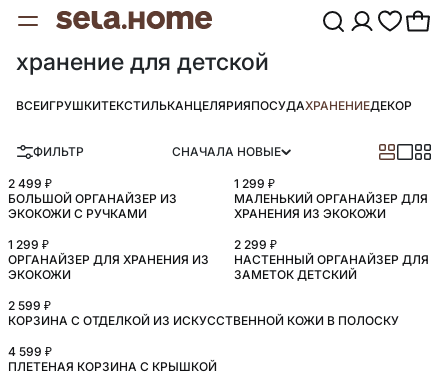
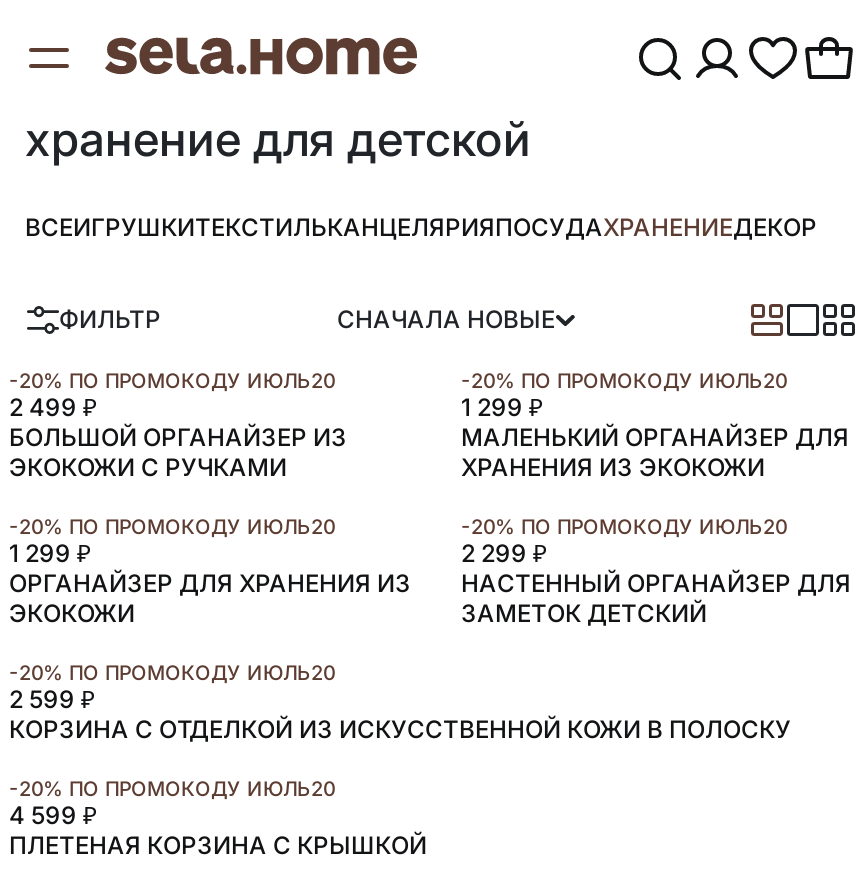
none -> [9,368,335,392] -20% ПО ПРОМОКОДУ ИЮЛЬ20
none -> [461,368,787,392] -20% ПО ПРОМОКОДУ ИЮЛЬ20
none -> [9,514,335,538] -20% ПО ПРОМОКОДУ ИЮЛЬ20
none -> [461,514,787,538] -20% ПО ПРОМОКОДУ ИЮЛЬ20
none -> [9,660,335,684] -20% ПО ПРОМОКОДУ ИЮЛЬ20
none -> [9,776,335,800] -20% ПО ПРОМОКОДУ ИЮЛЬ20

